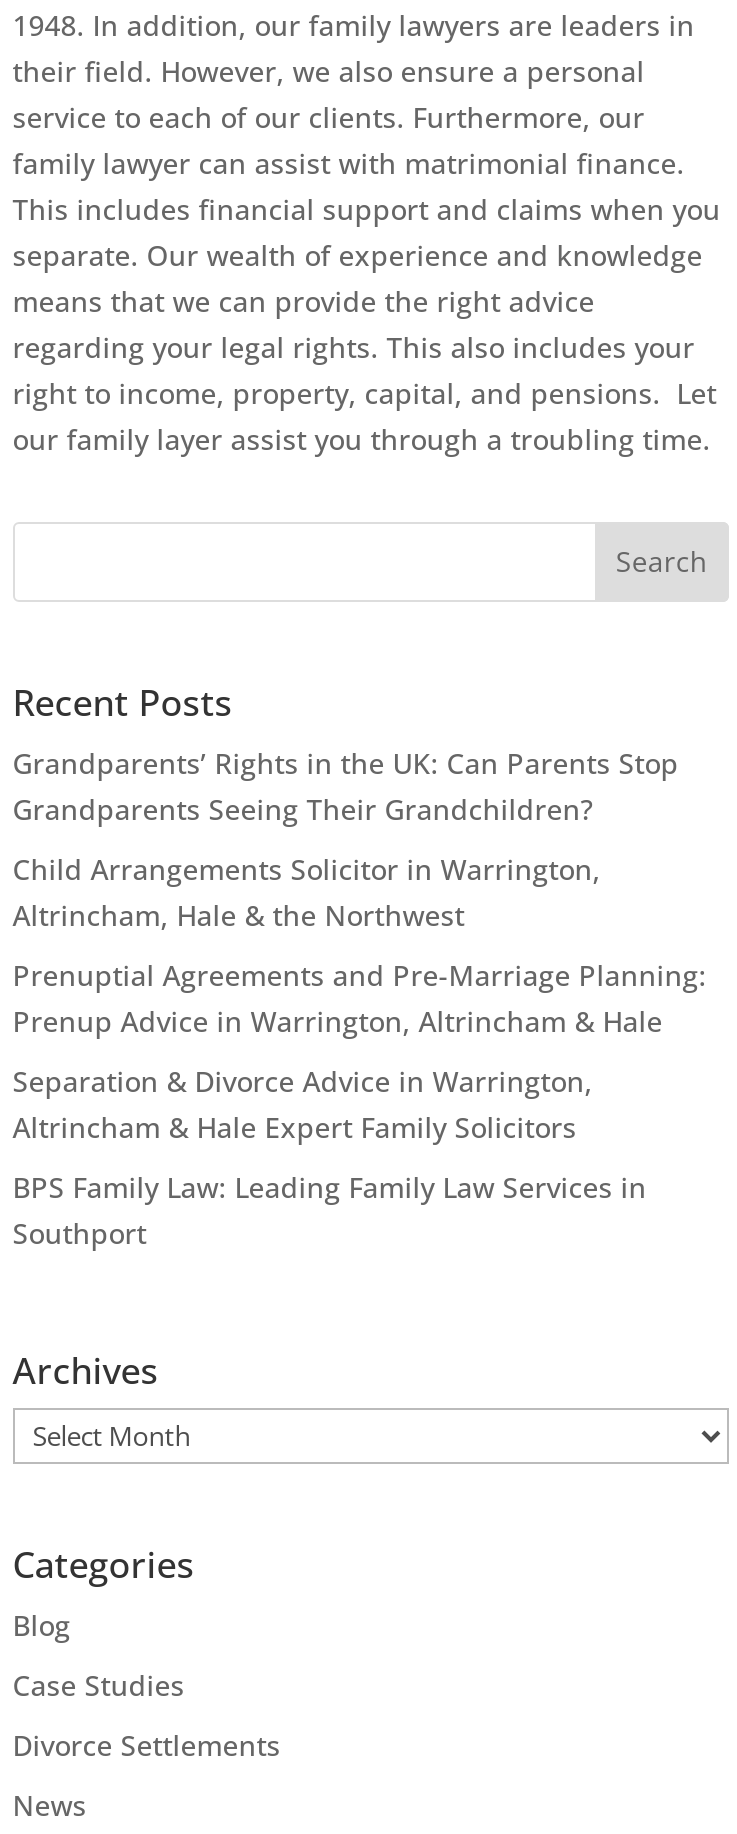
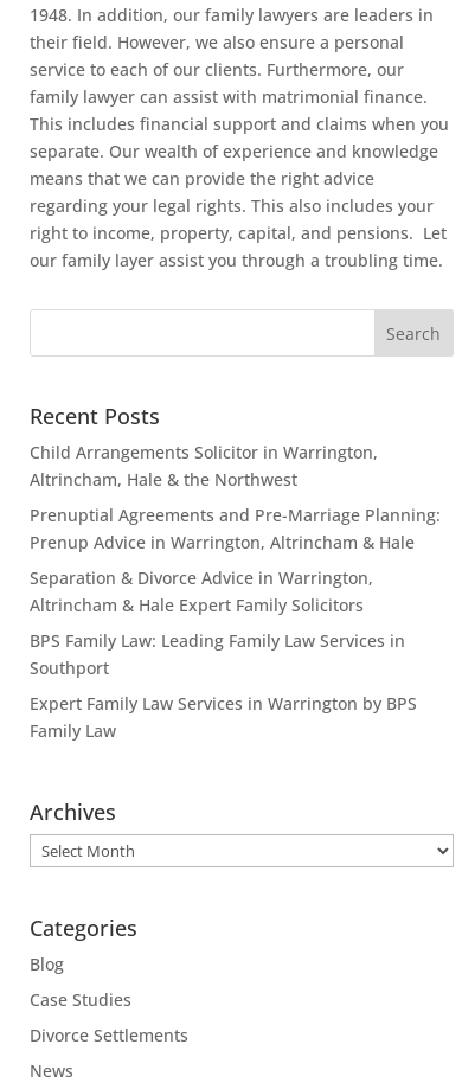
[13,744,679,828] Grandparents’ Rights in the UK: Can Parents Stop | Grandparents Seeing Their Grandchildren? -> none
moved [13,850,707,1252] -> [29,441,440,679]: Child Arrangements Solicitor in Warrington, | Altrincham, Hale & the Northwest | Prenuptial Agreements and Pre-Marriage Planning: | Prenup Advice in Warrington, Altrincham & Hale | Separation & Divorce Advice in Warrington, | Altrincham & Hale Expert Family Solicitors | BPS Family Law: Leading Family Law Services in | Southport
none -> [29,692,417,742] Expert Family Law Services in Warrington by BPS | Family Law

